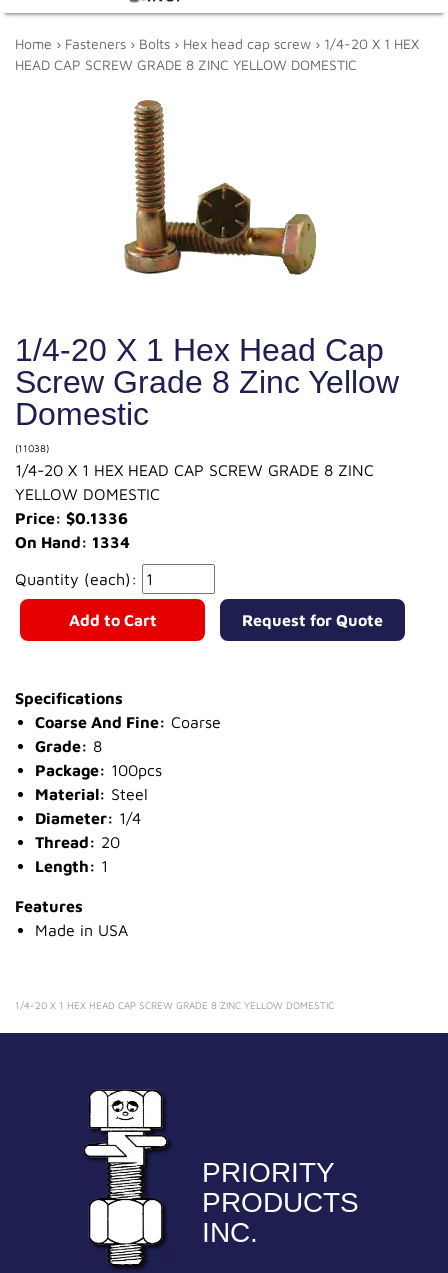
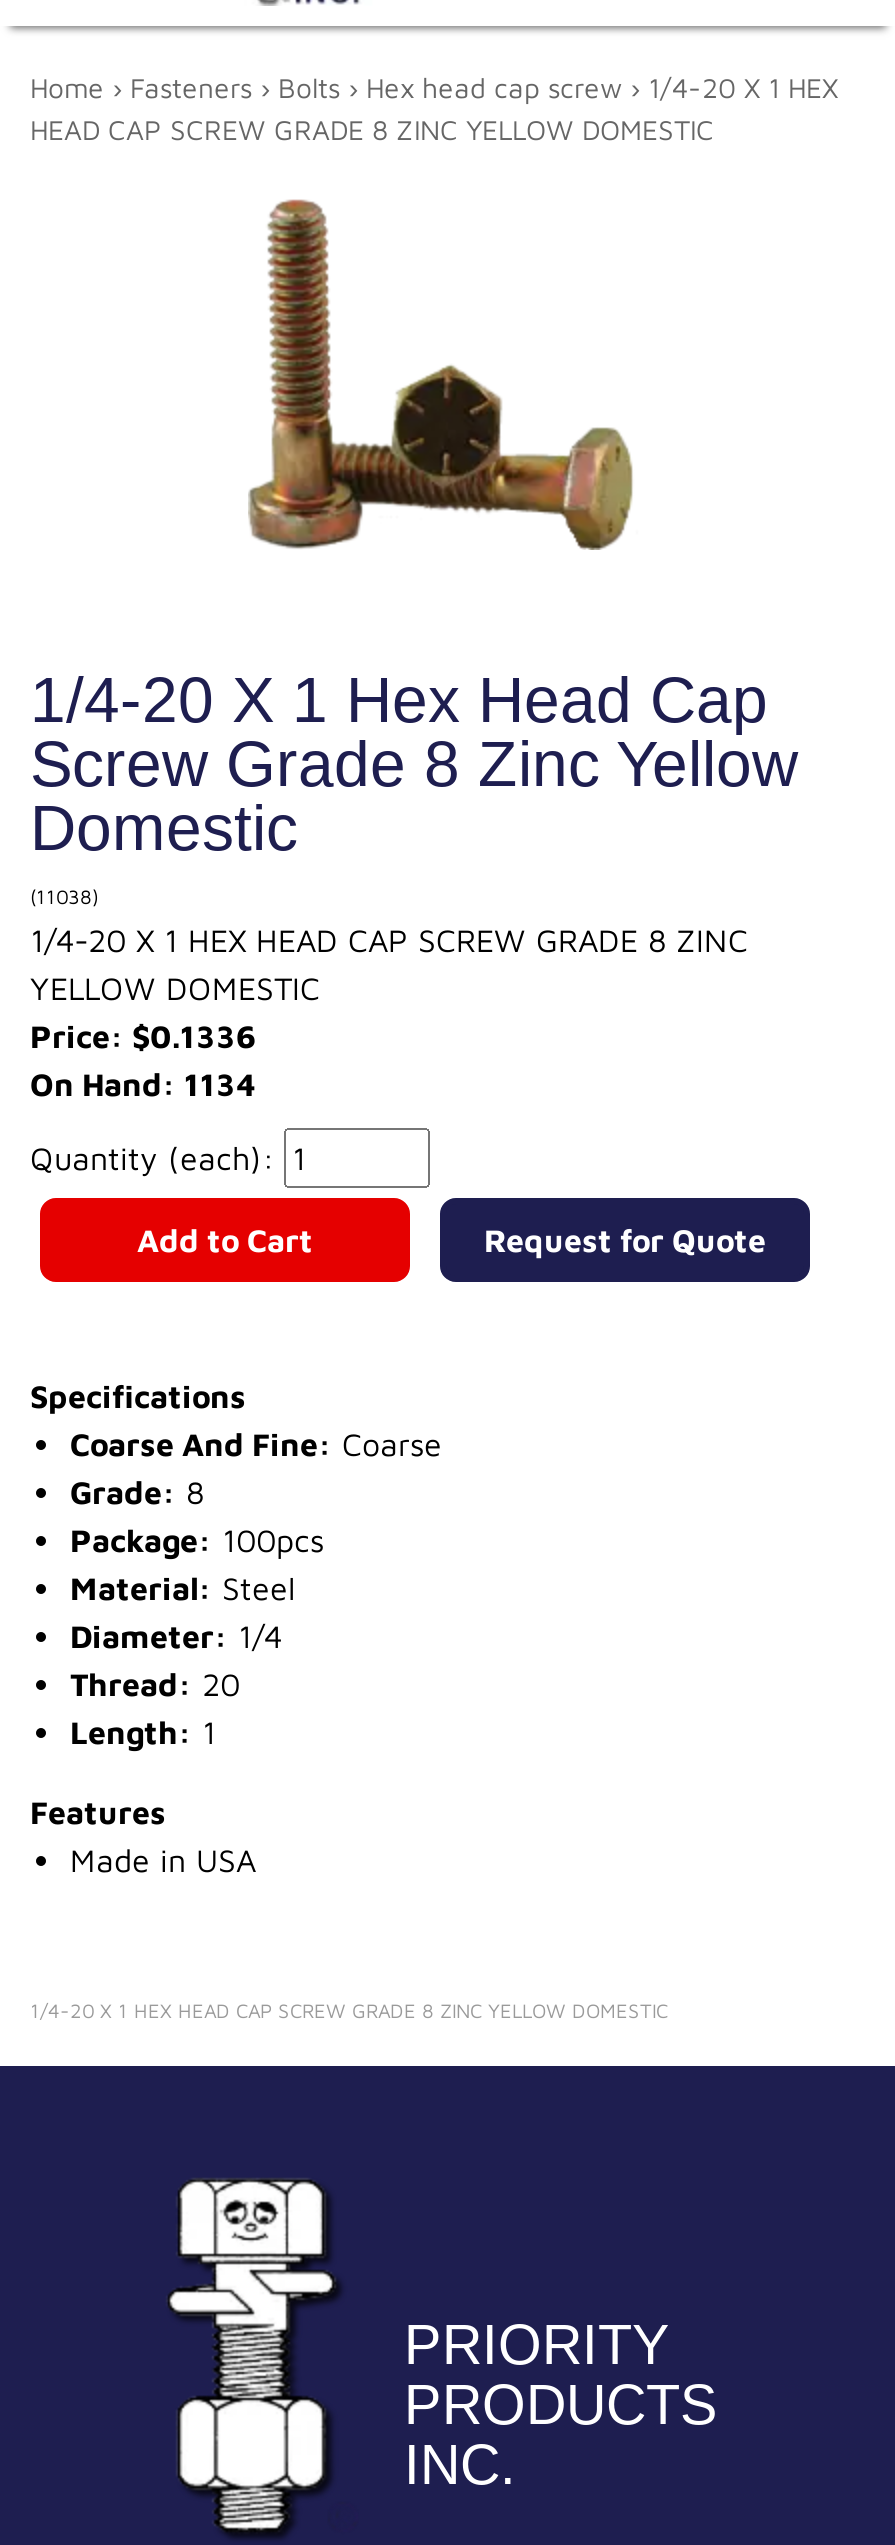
[15,533,130,551] On Hand: 1334 -> [30,1065,256,1101] On Hand: 1134

